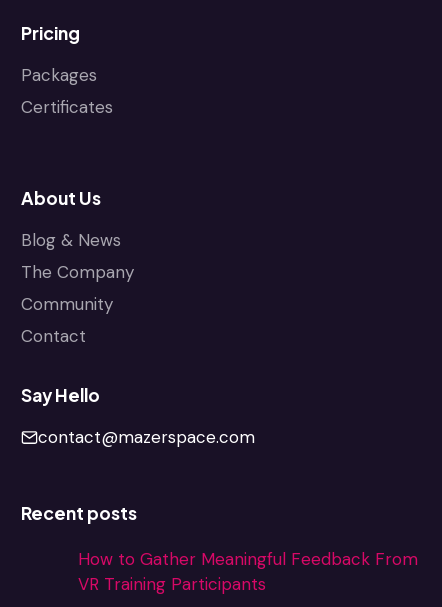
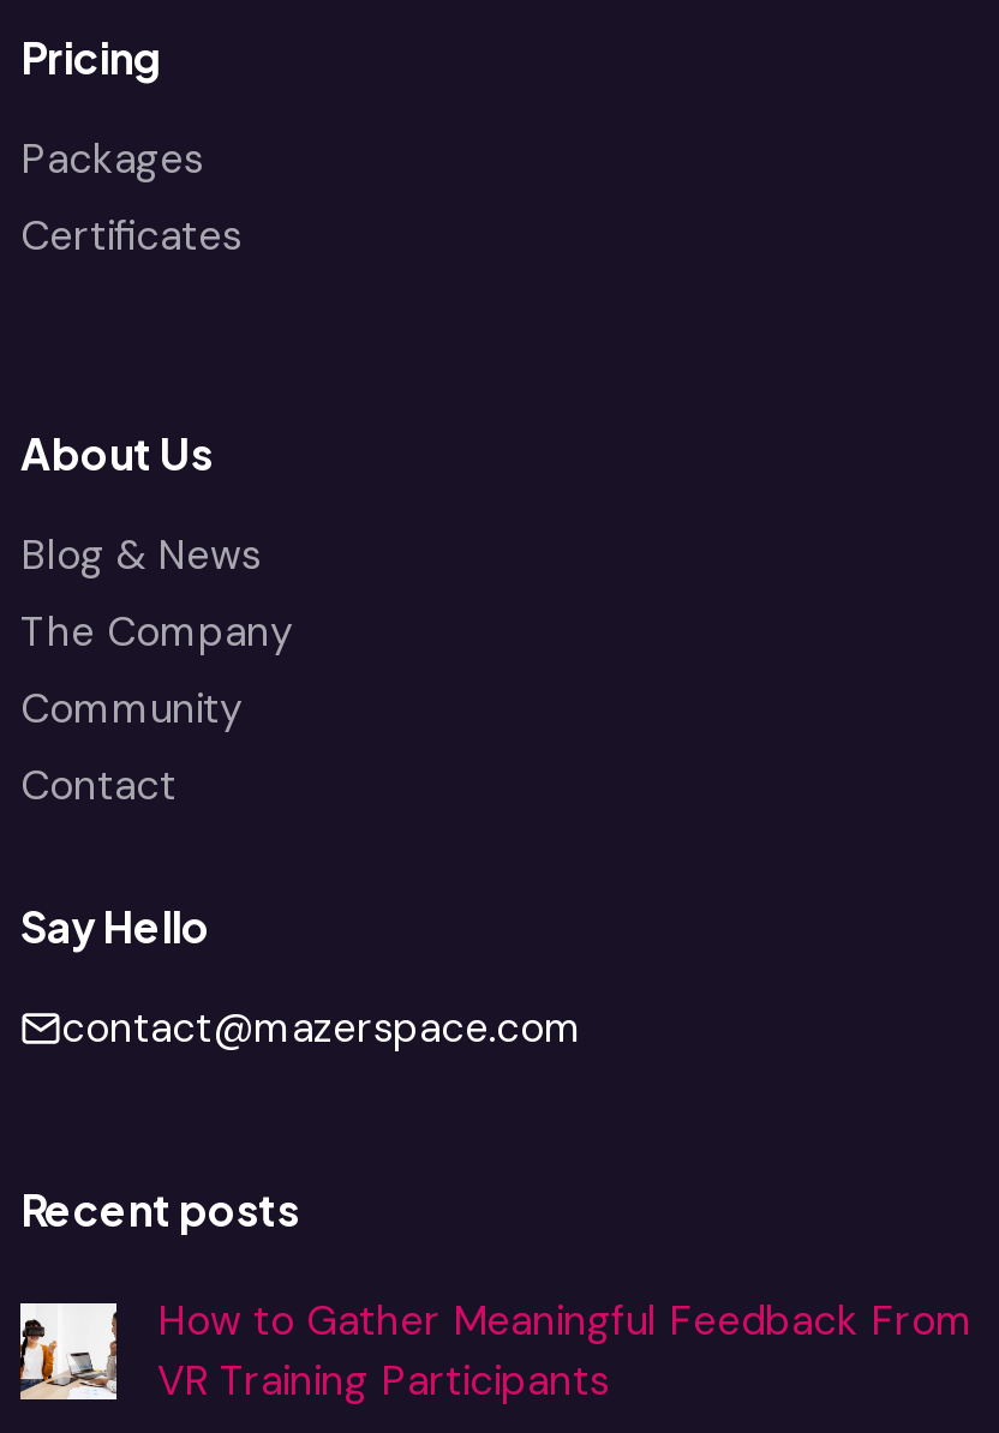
none -> [18,1301,119,1402] [image]

